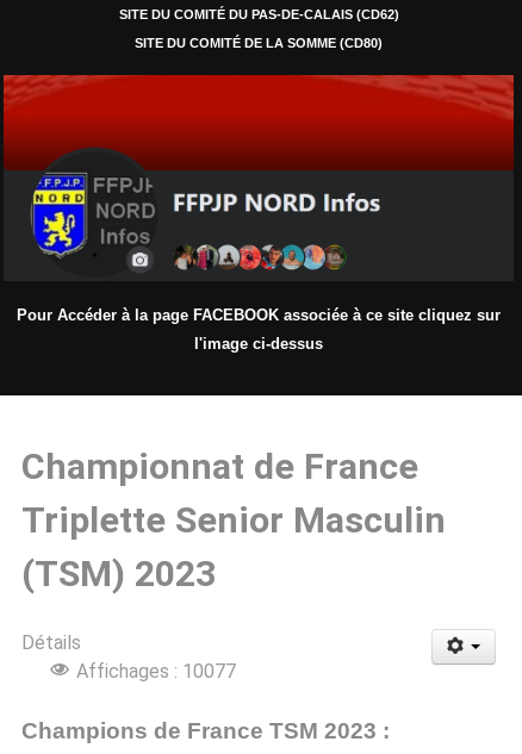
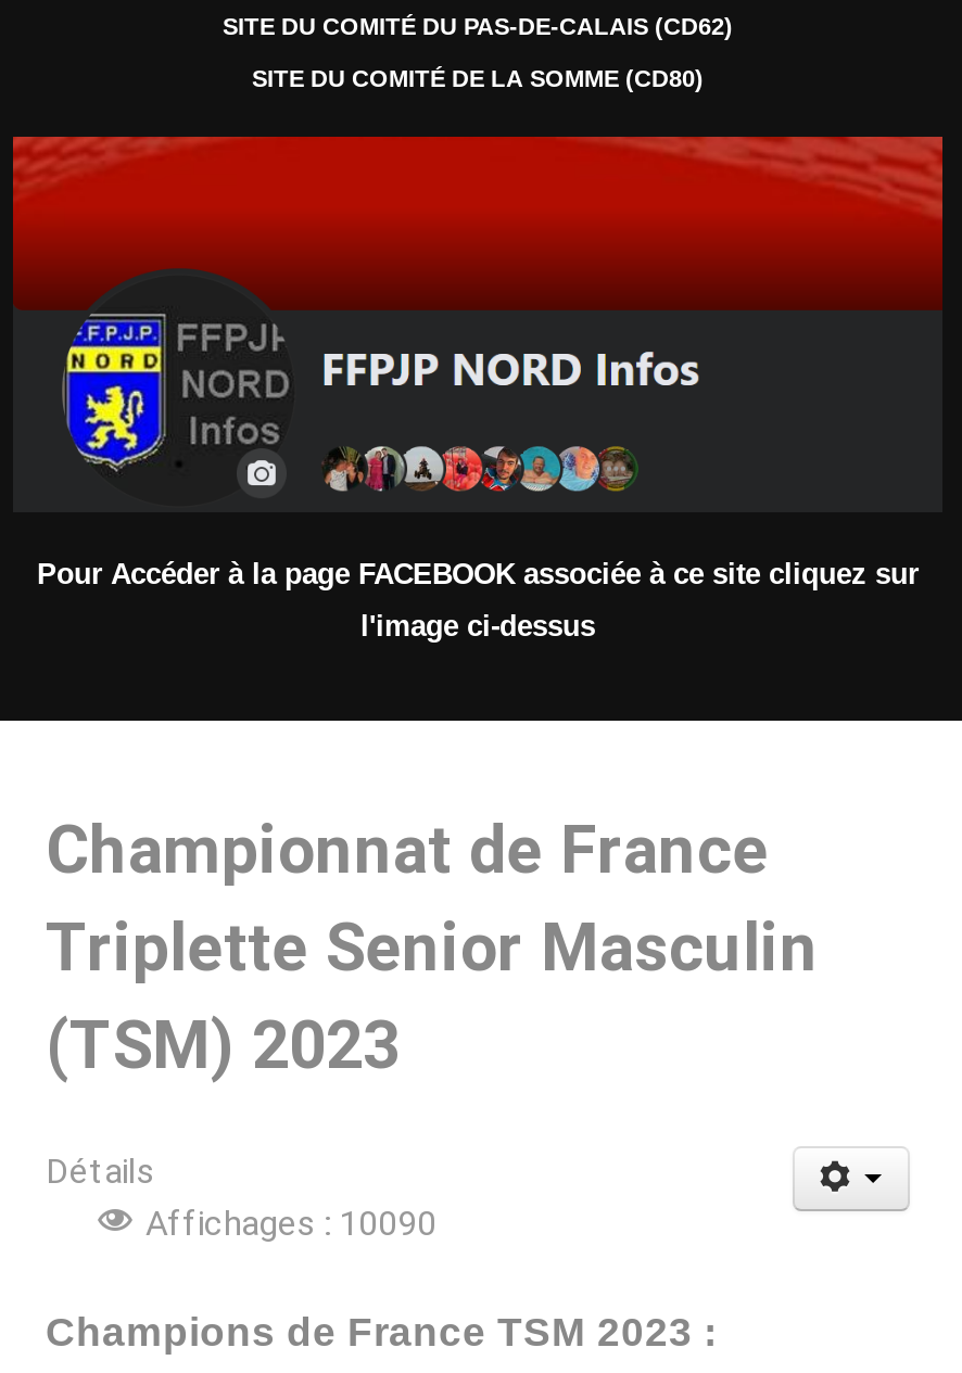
[76,660,236,683] Affichages : 10077 -> [145,1203,436,1244] Affichages : 10090

